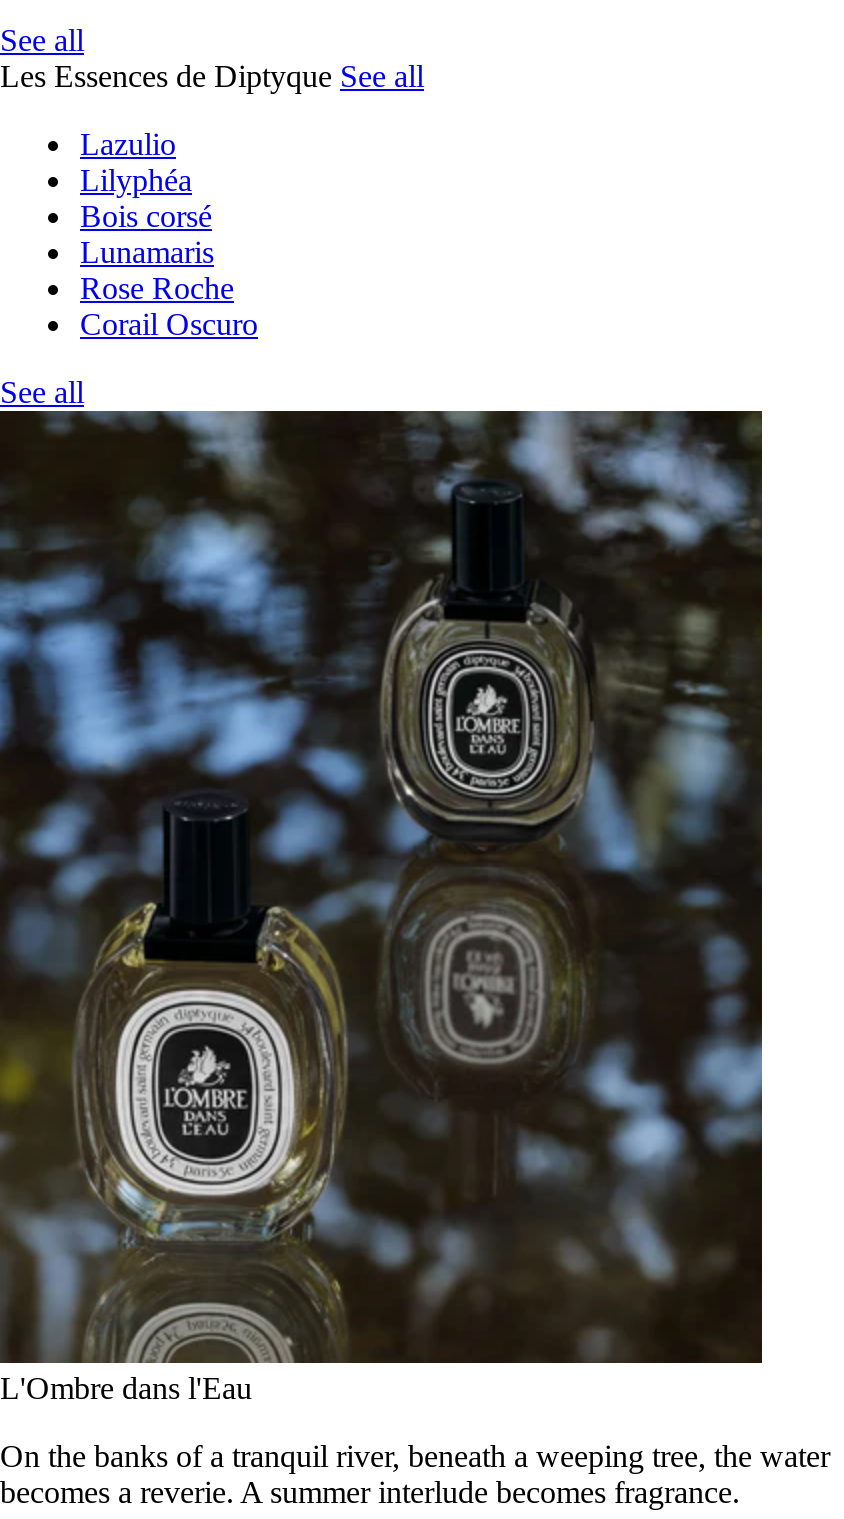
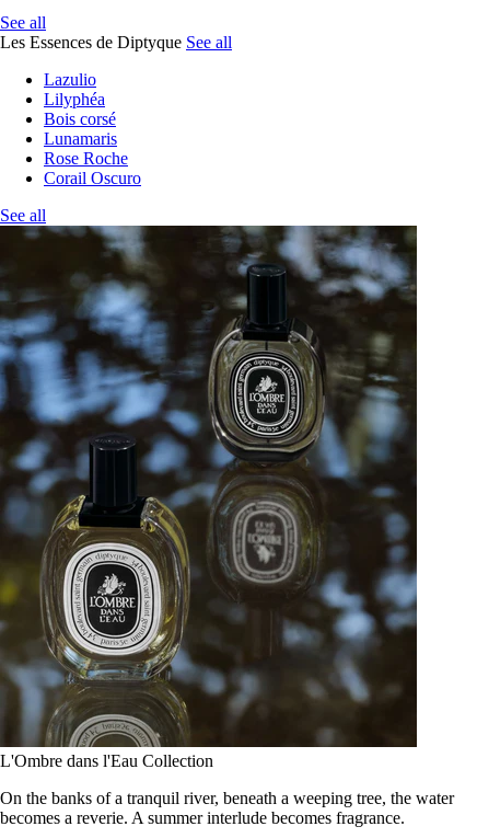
[0,1371,252,1405] L'Ombre dans l'Eau -> [0,751,213,770] L'Ombre dans l'Eau Collection

